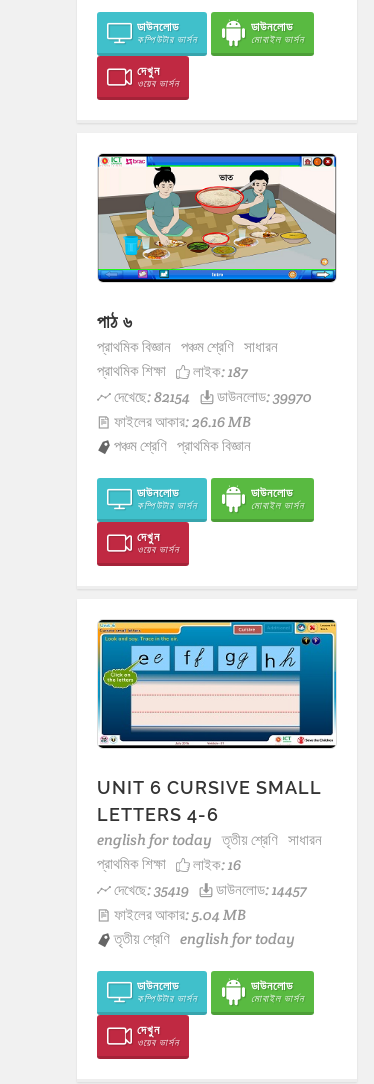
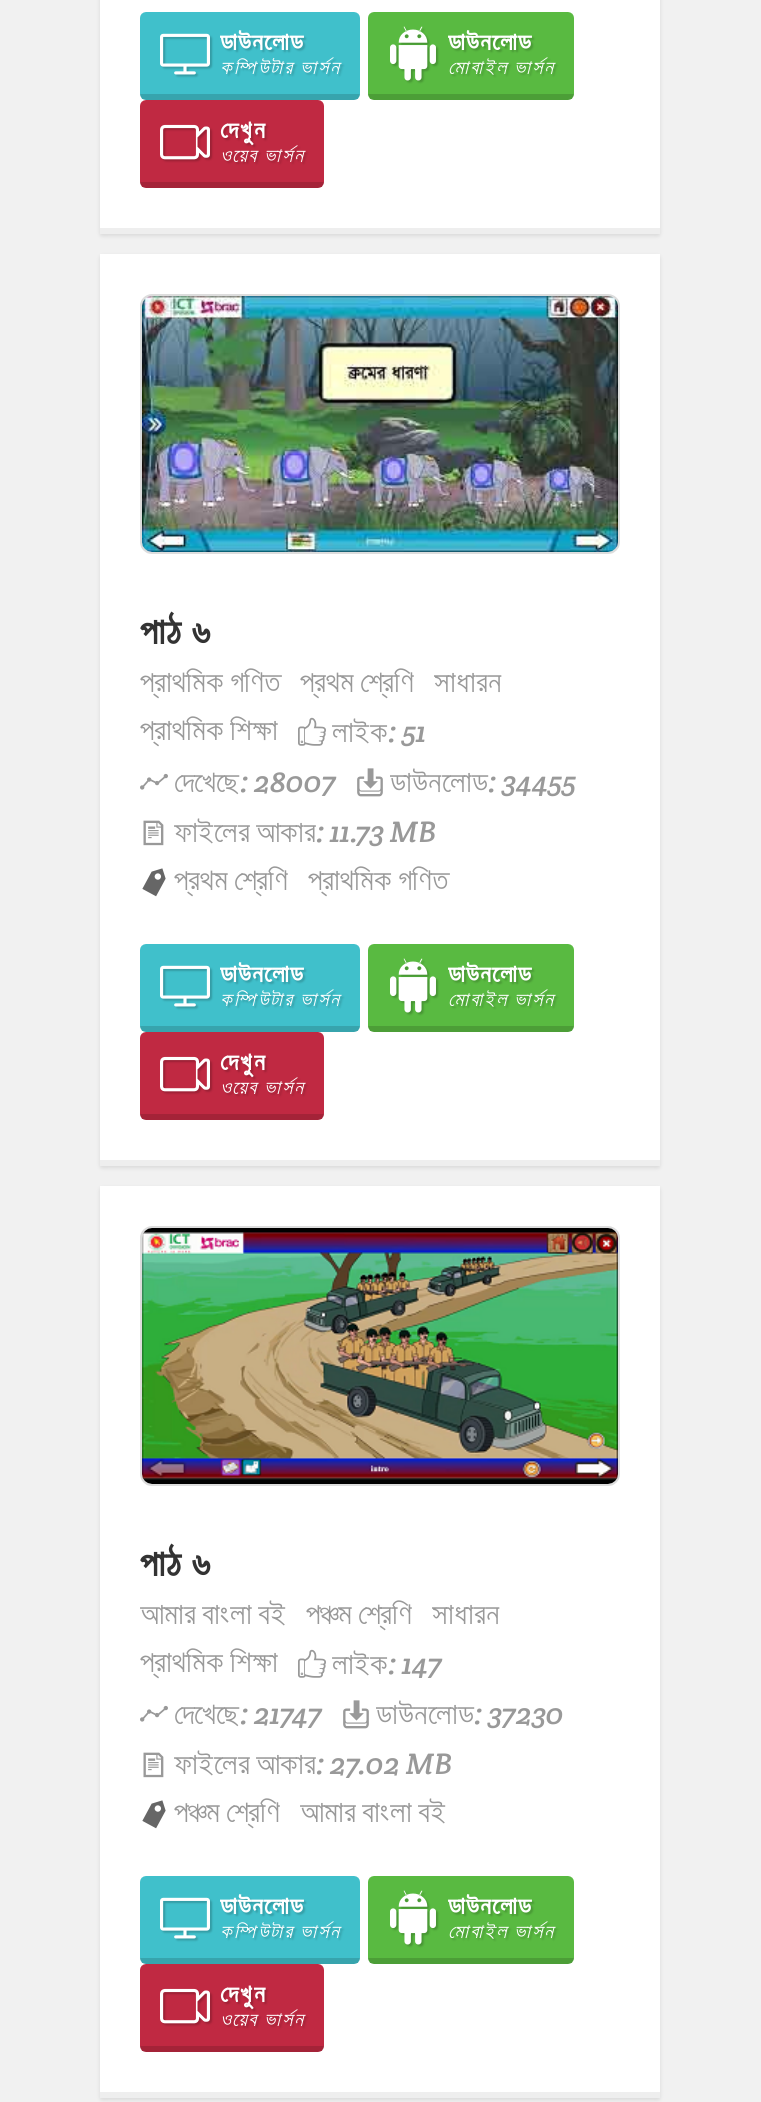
[98,153,337,283] [image] -> [140,294,620,554] [image]
[97,337,278,356] প্রাথমিক বিজ্ঞান পঞ্চম শ্রেণি সাধারন -> [140,662,502,700] প্রাথমিক গণিত প্রথম শ্রেণি সাধারন
[97,361,248,381] প্রাথমিক শিক্ষা লাইক:187 -> [140,710,426,750] প্রাথমিক শিক্ষা লাইক:51
[114,387,190,406] দেখেছে: 82154 -> [174,762,336,800] দেখেছে: 28007
[217,387,312,406] ডাউনলোড: 39970 -> [390,762,576,800] ডাউনলোড: 34455
[114,412,251,431] ফাইলের আকার: 26.16 MB -> [174,812,436,850] ফাইলের আকার: 11.73 MB
[114,436,251,455] পঞ্চম শ্রেণি প্রাথমিক বিজ্ঞান -> [174,860,448,898] প্রথম শ্রেণি প্রাথমিক গণিত
[97,621,337,849] [image] | UNIT 6 CURSIVE SMALL | LETTERS 4-6 | english for today তৃতীয় শ্রেণি সাধারন -> [140,1230,620,1632] [image] | পাঠ ৬ | আমার বাংলা বই পঞ্চম শ্রেণি সাধারন
[97,854,241,874] প্রাথমিক শিক্ষা লাইক:16 -> [140,1642,442,1682] প্রাথমিক শিক্ষা লাইক:147
[114,880,189,899] দেখেছে: 35419 -> [174,1694,322,1732] দেখেছে: 21747
[216,880,307,899] ডাউনলোড: 14457 -> [376,1694,564,1732] ডাউনলোড: 37230
[114,905,246,924] ফাইলের আকার: 5.04 MB -> [174,1744,452,1782] ফাইলের আকার: 27.02 MB
[114,929,295,948] তৃতীয় শ্রেণি english for today -> [174,1792,446,1830] পঞ্চম শ্রেণি আমার বাংলা বই

